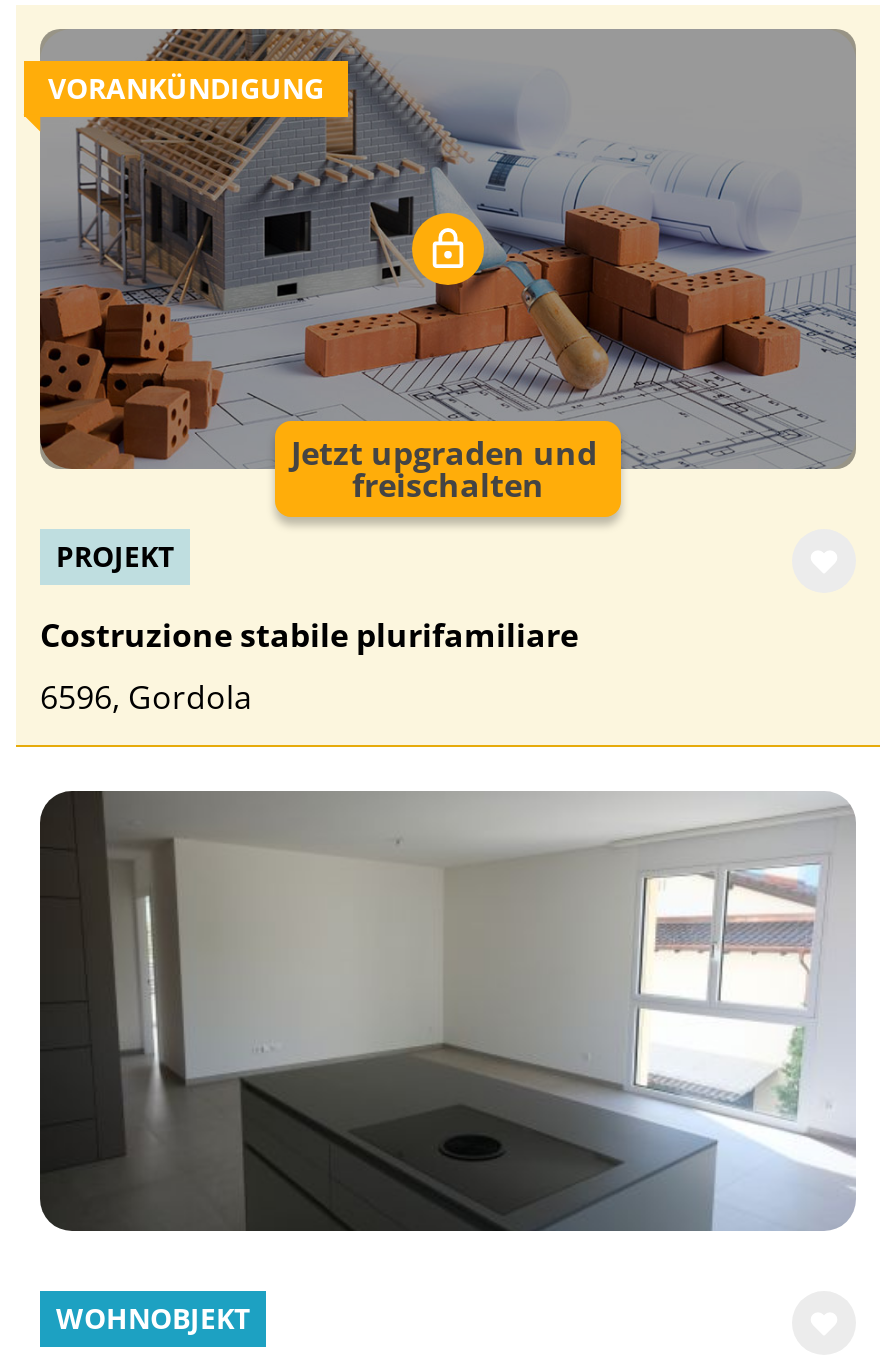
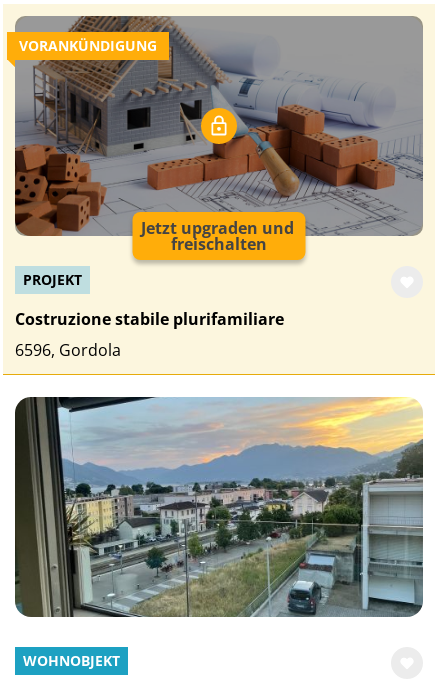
[40,789,856,1233] [image] -> [15,396,424,618] [image]

